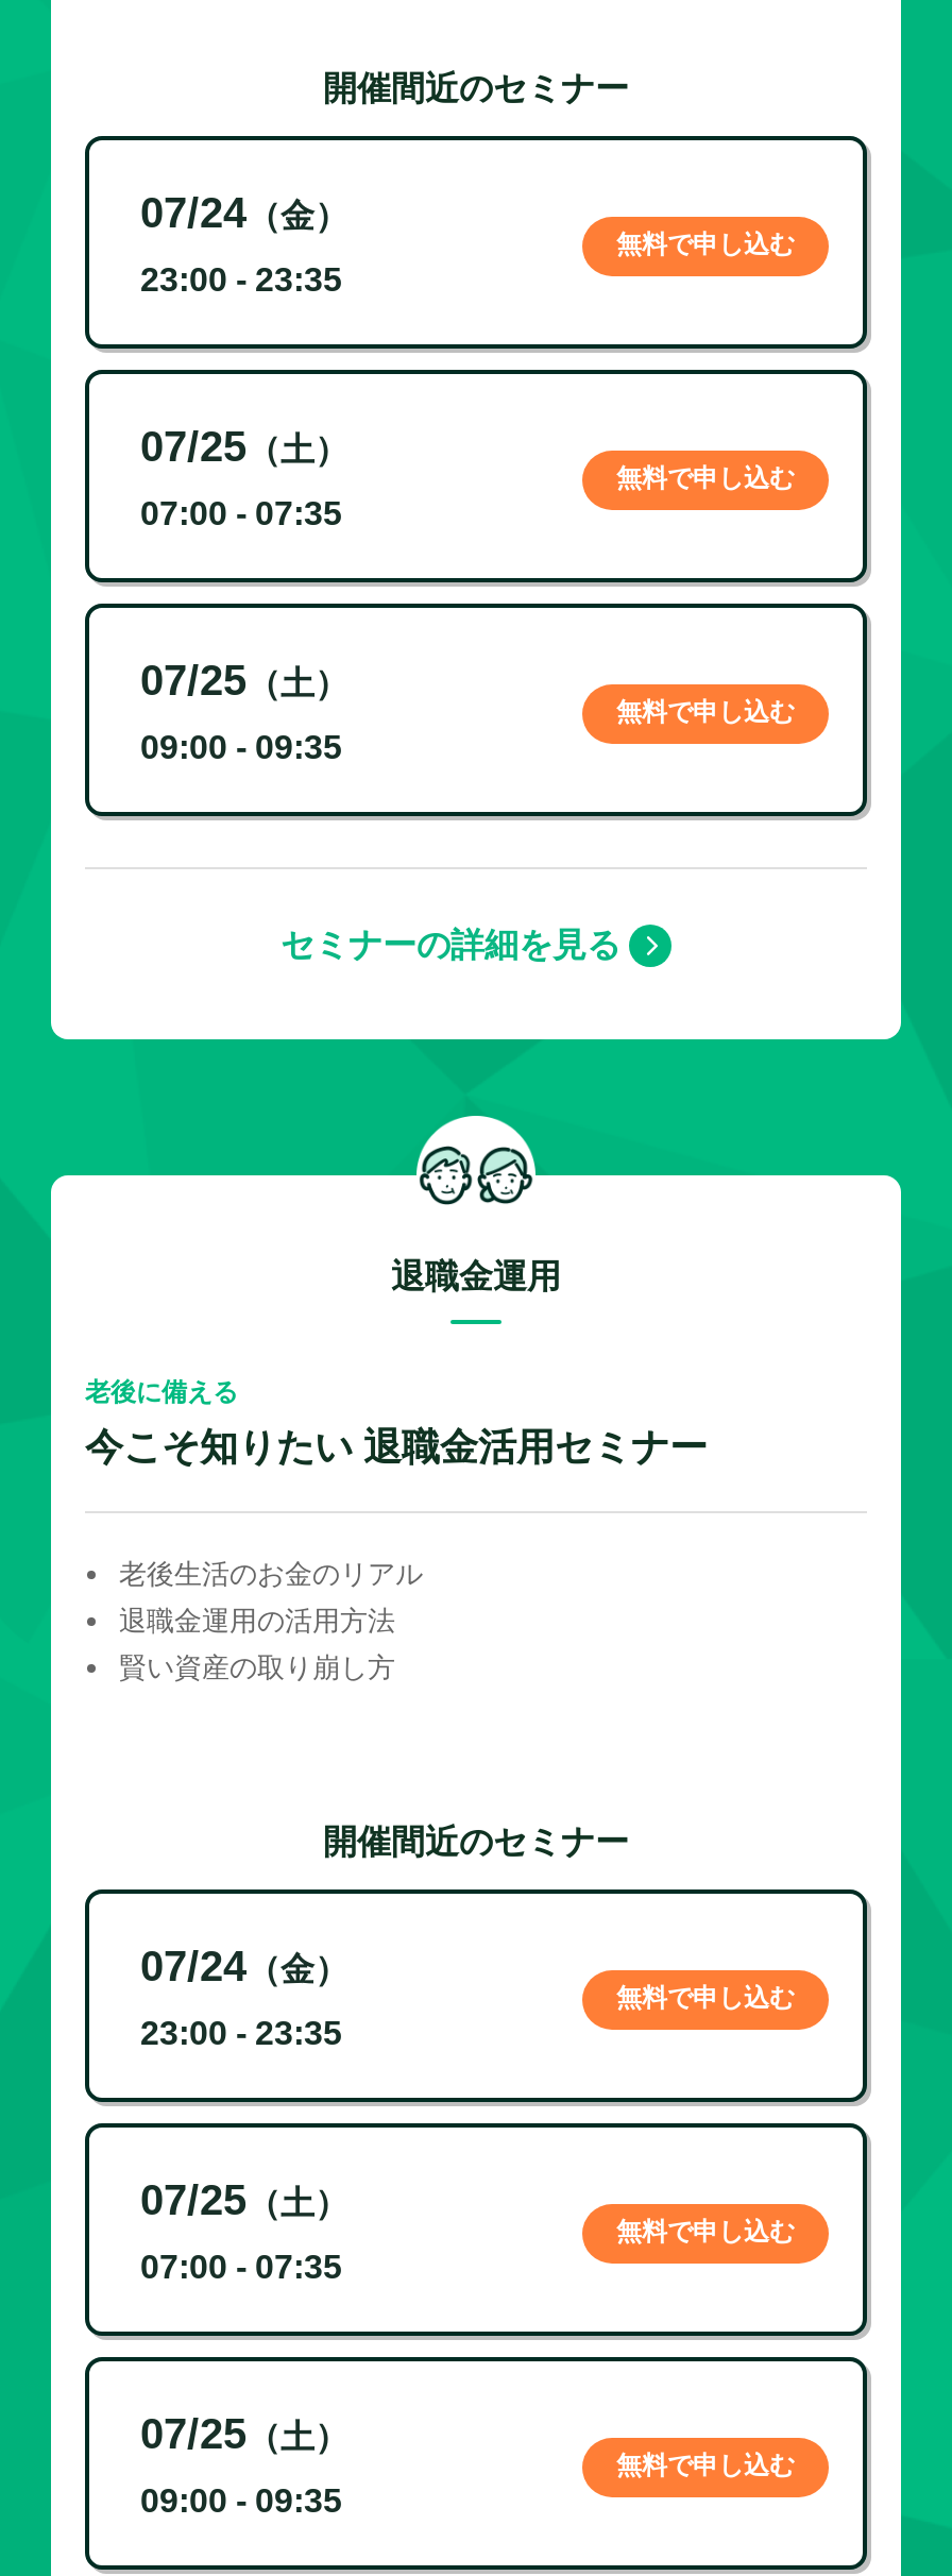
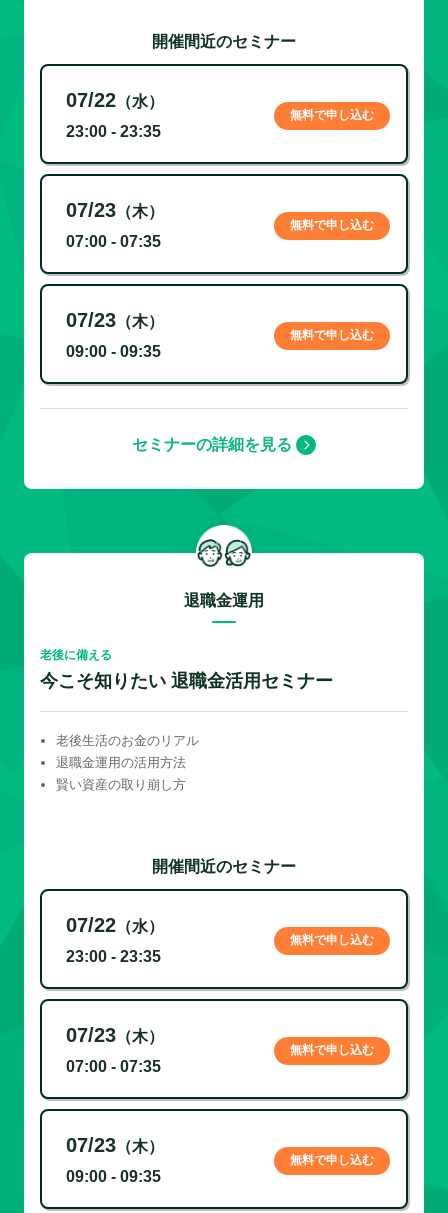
[140,190,348,236] 07/24（金） -> [66,89,164,111] 07/22（水）
[140,423,348,470] 07/25（土） -> [66,199,164,221] 07/23（木）
[140,657,348,704] 07/25（土） -> [66,309,164,331] 07/23（木）
[140,1943,348,1990] 07/24（金） -> [66,914,164,936] 07/22（水）
[140,2177,348,2224] 07/25（土） -> [66,1024,164,1046] 07/23（木）
[140,2411,348,2457] 07/25（土） -> [66,1134,164,1156] 07/23（木）

